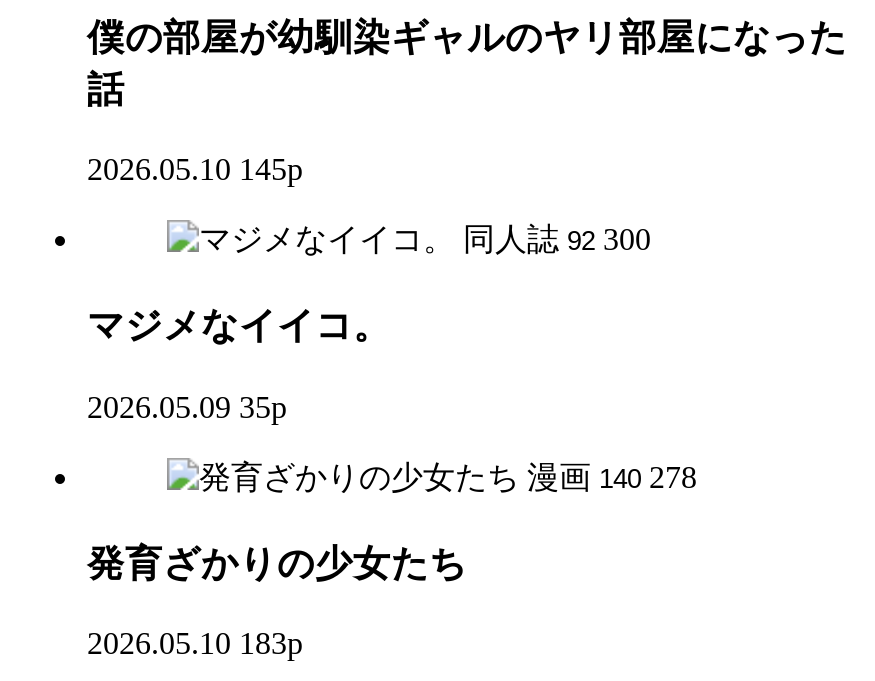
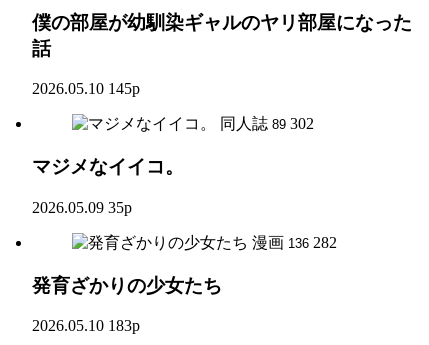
[463,223,651,257] 同人誌 92 300 -> [220,115,314,132] 同人誌 89 302
[527,460,697,494] 漫画 140 278 -> [252,234,337,251] 漫画 136 282

